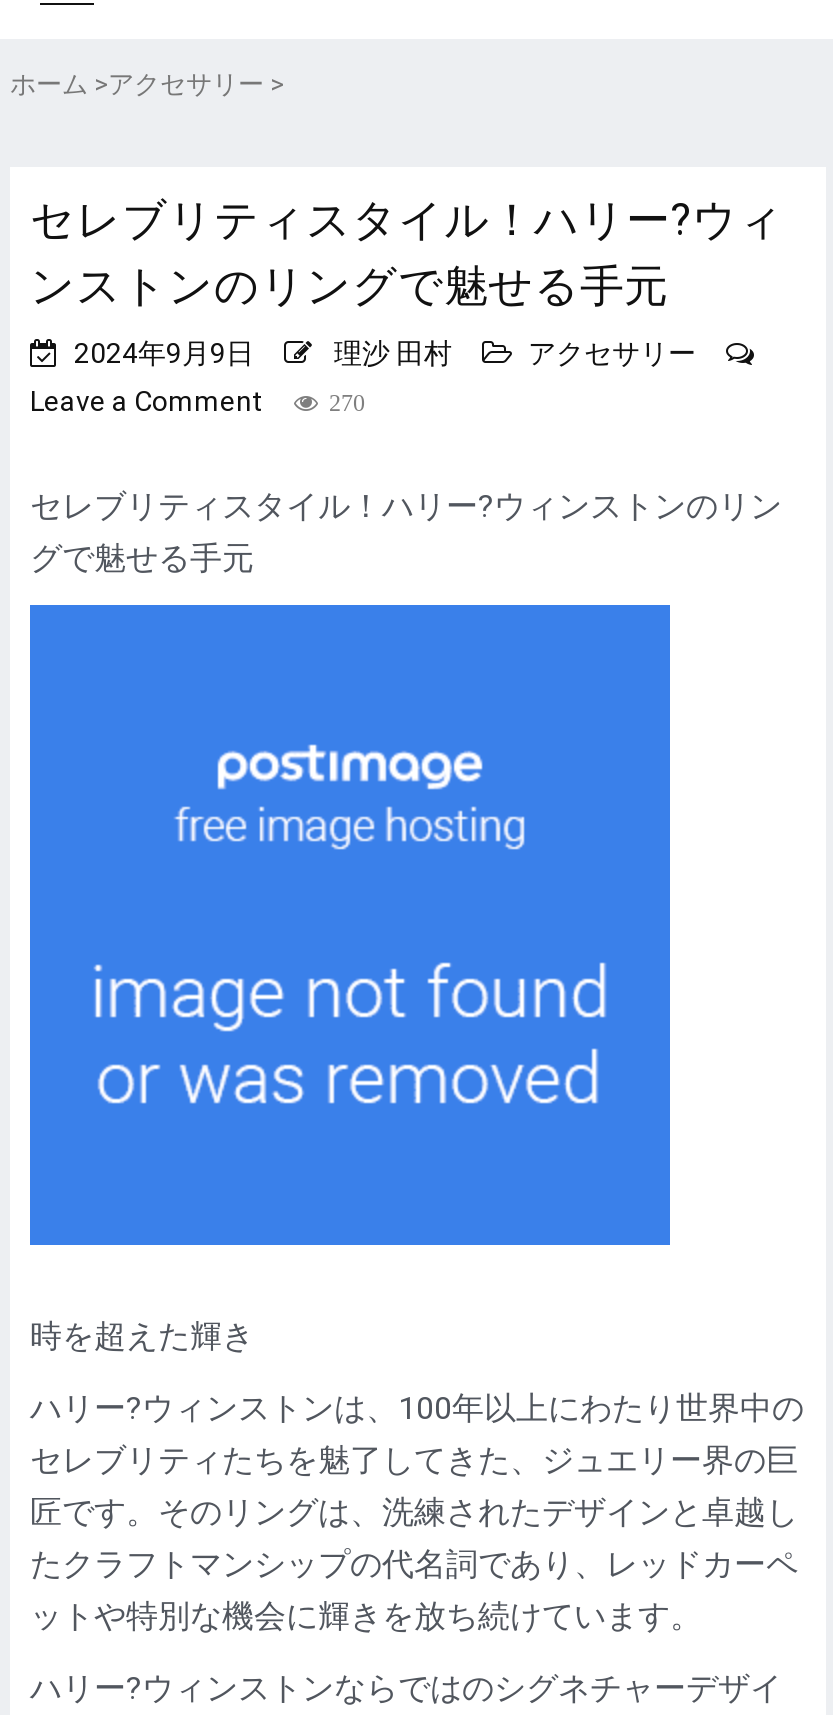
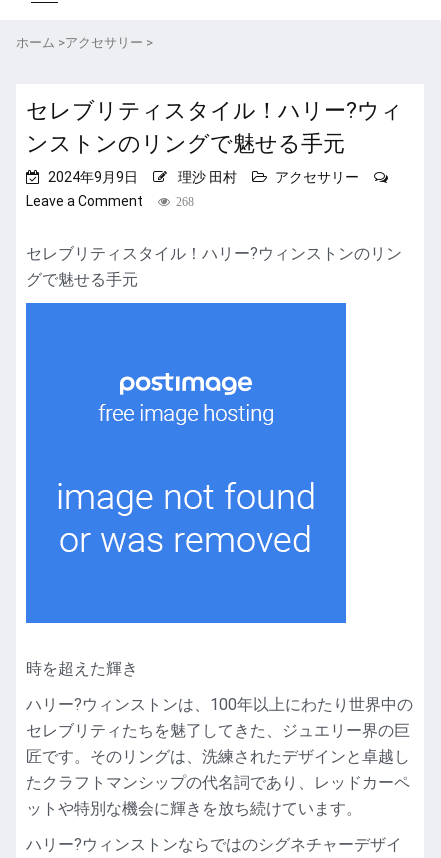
[323,391,365,415] 270 -> [172,196,193,208] 268

